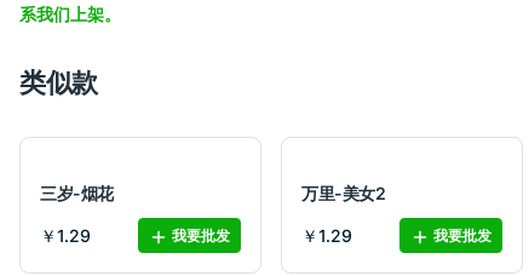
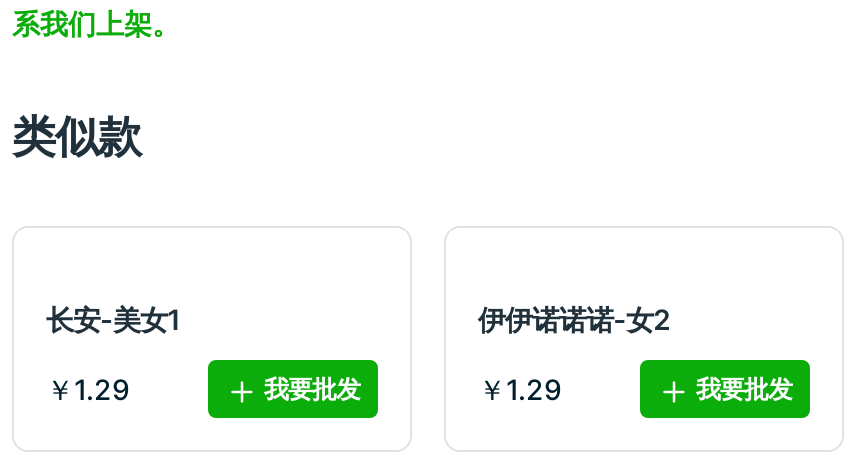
[40,183,113,203] 三岁-烟花 -> [46,302,180,336] 长安-美女1
[301,183,385,203] 万里-美女2 -> [478,302,670,336] 伊伊诺诺诺-女2

